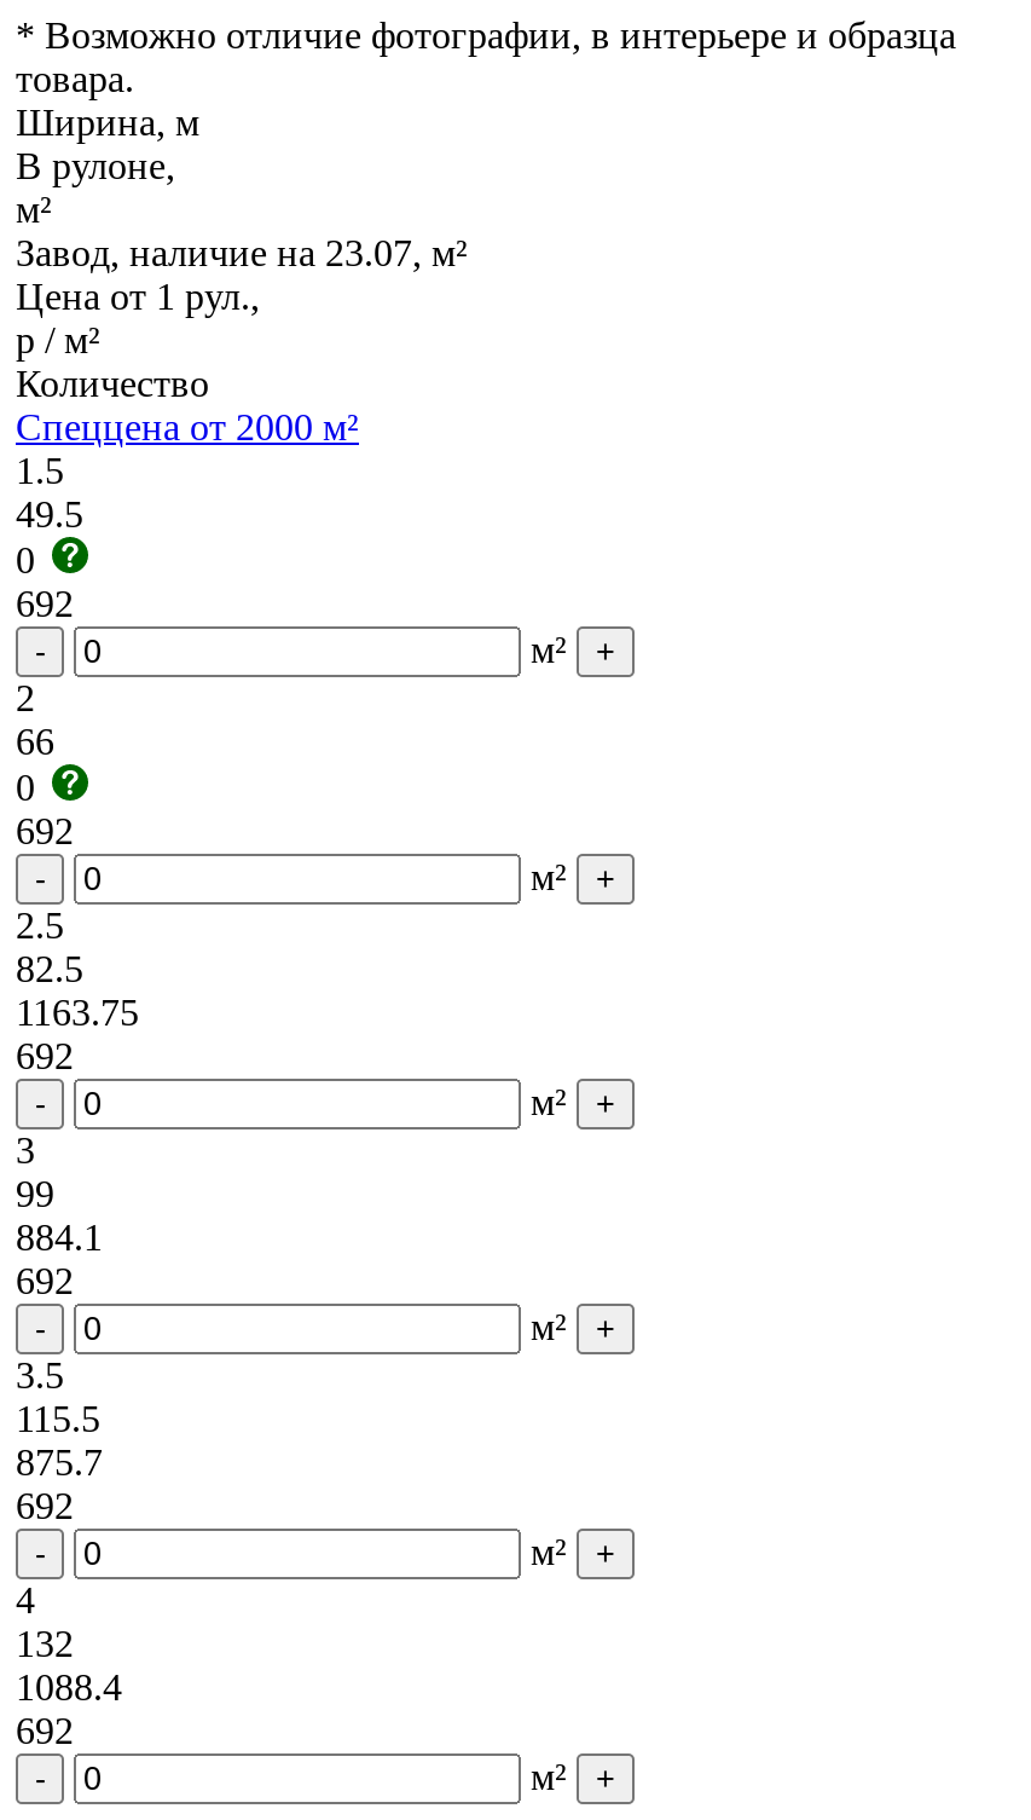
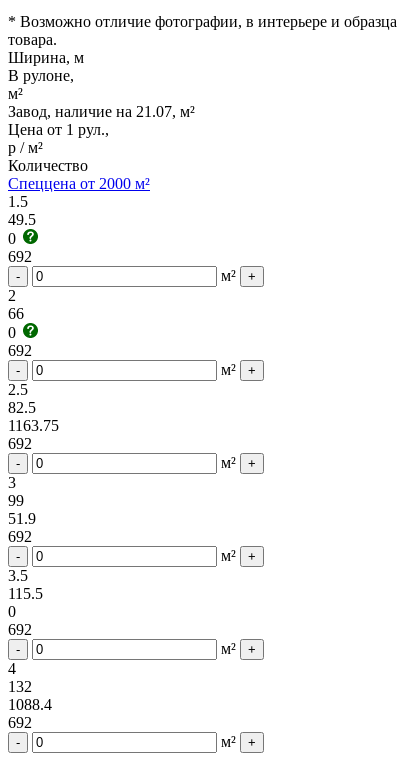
[16,231,468,272] Завод, наличие на 23.07, м² -> [8,102,195,119] Завод, наличие на 21.07, м²
[16,1215,103,1256] 884.1 -> [8,509,36,526] 51.9
[16,1440,103,1481] 875.7 -> [8,602,16,619] 0

